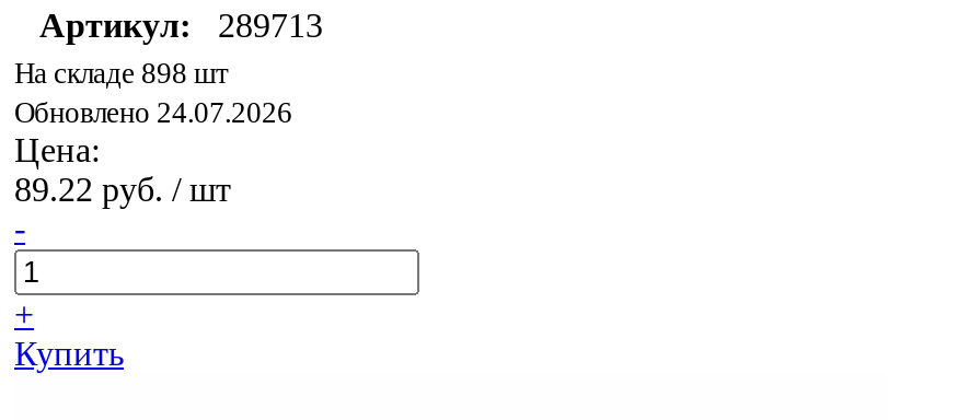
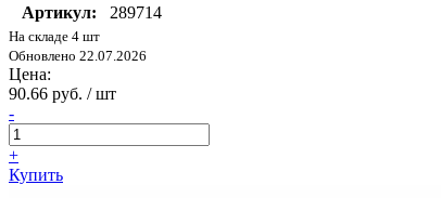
[39,7,323,44] Артикул: 289713 -> [21,4,162,22] Артикул: 289714
[14,58,229,90] На складе 898 шт -> [9,28,100,45] На складе 4 шт
[14,97,292,130] Обновлено 24.07.2026 -> [9,48,147,64] Обновлено 22.07.2026
[14,171,231,208] 89.22 руб. / шт -> [9,85,116,103] 90.66 руб. / шт

